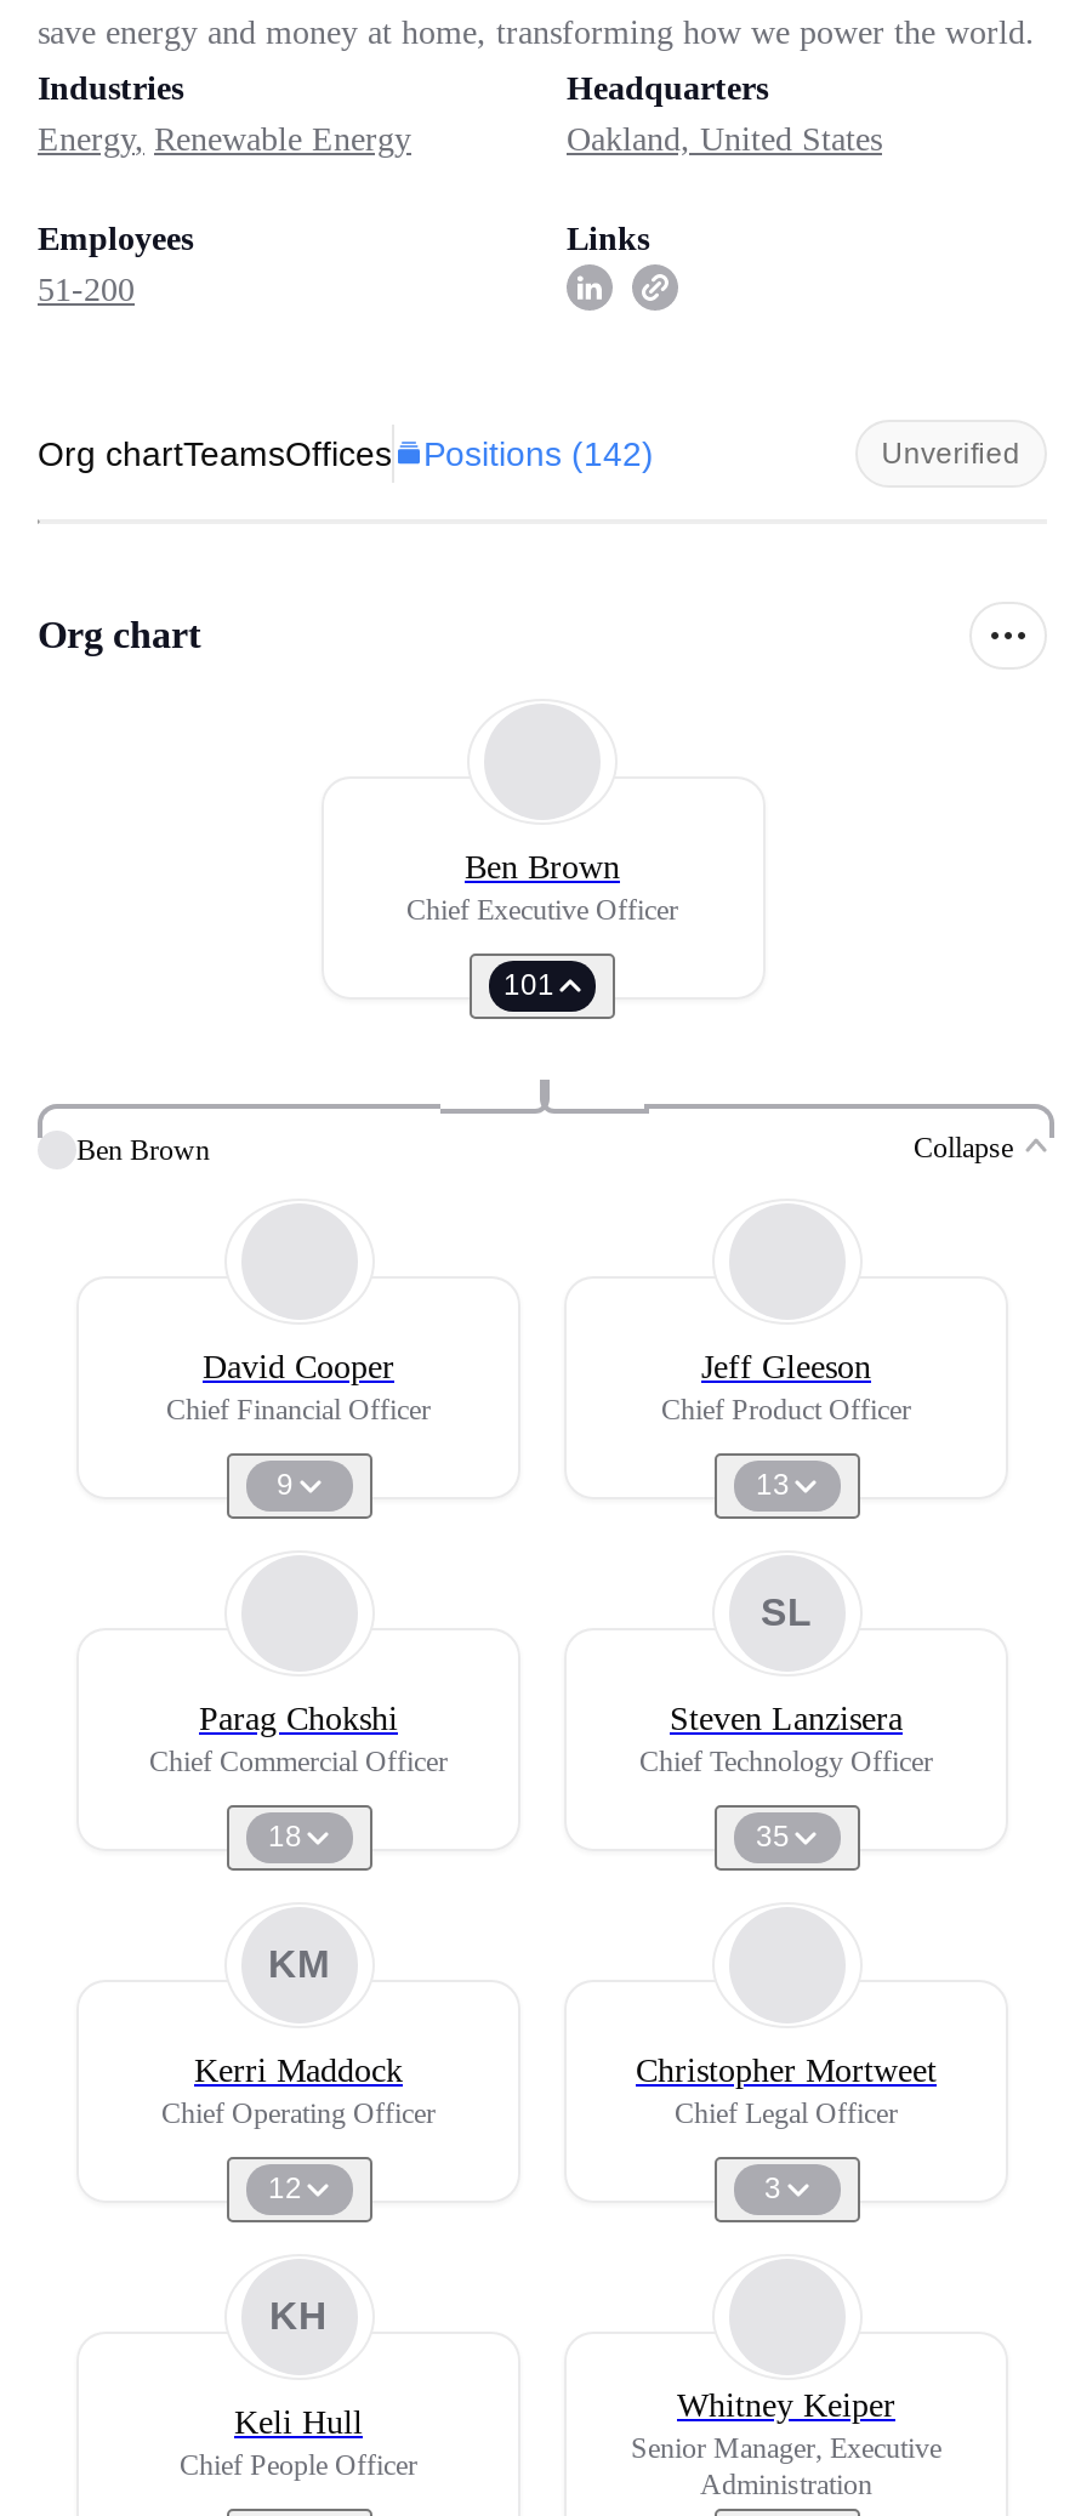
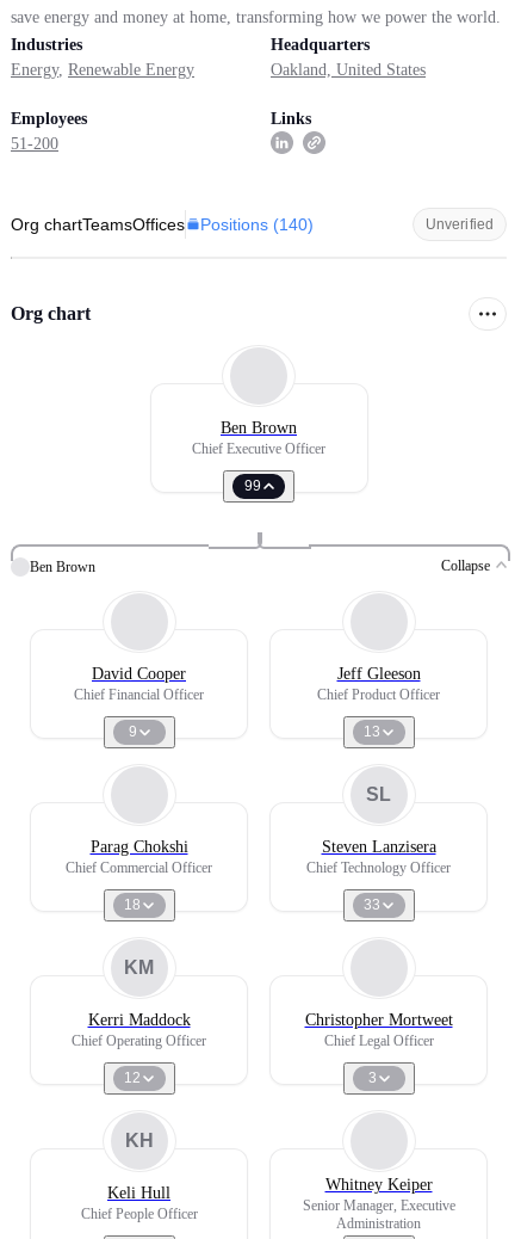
[38,434,654,473] Org chartTeamsOffices Positions (142) -> [11,215,314,234] Org chartTeamsOffices Positions (140)
[503,968,554,1002] 101 -> [244,477,260,494] 99
[756,1820,790,1854] 35 -> [364,896,380,913] 33

